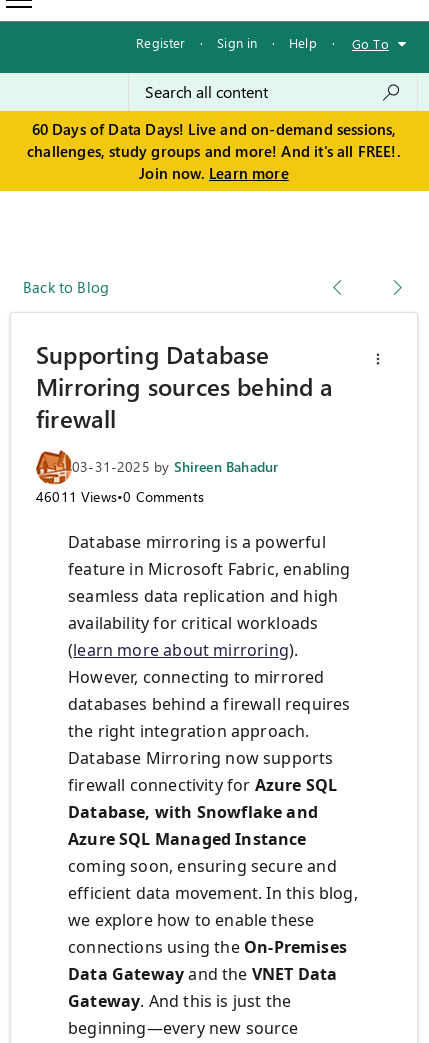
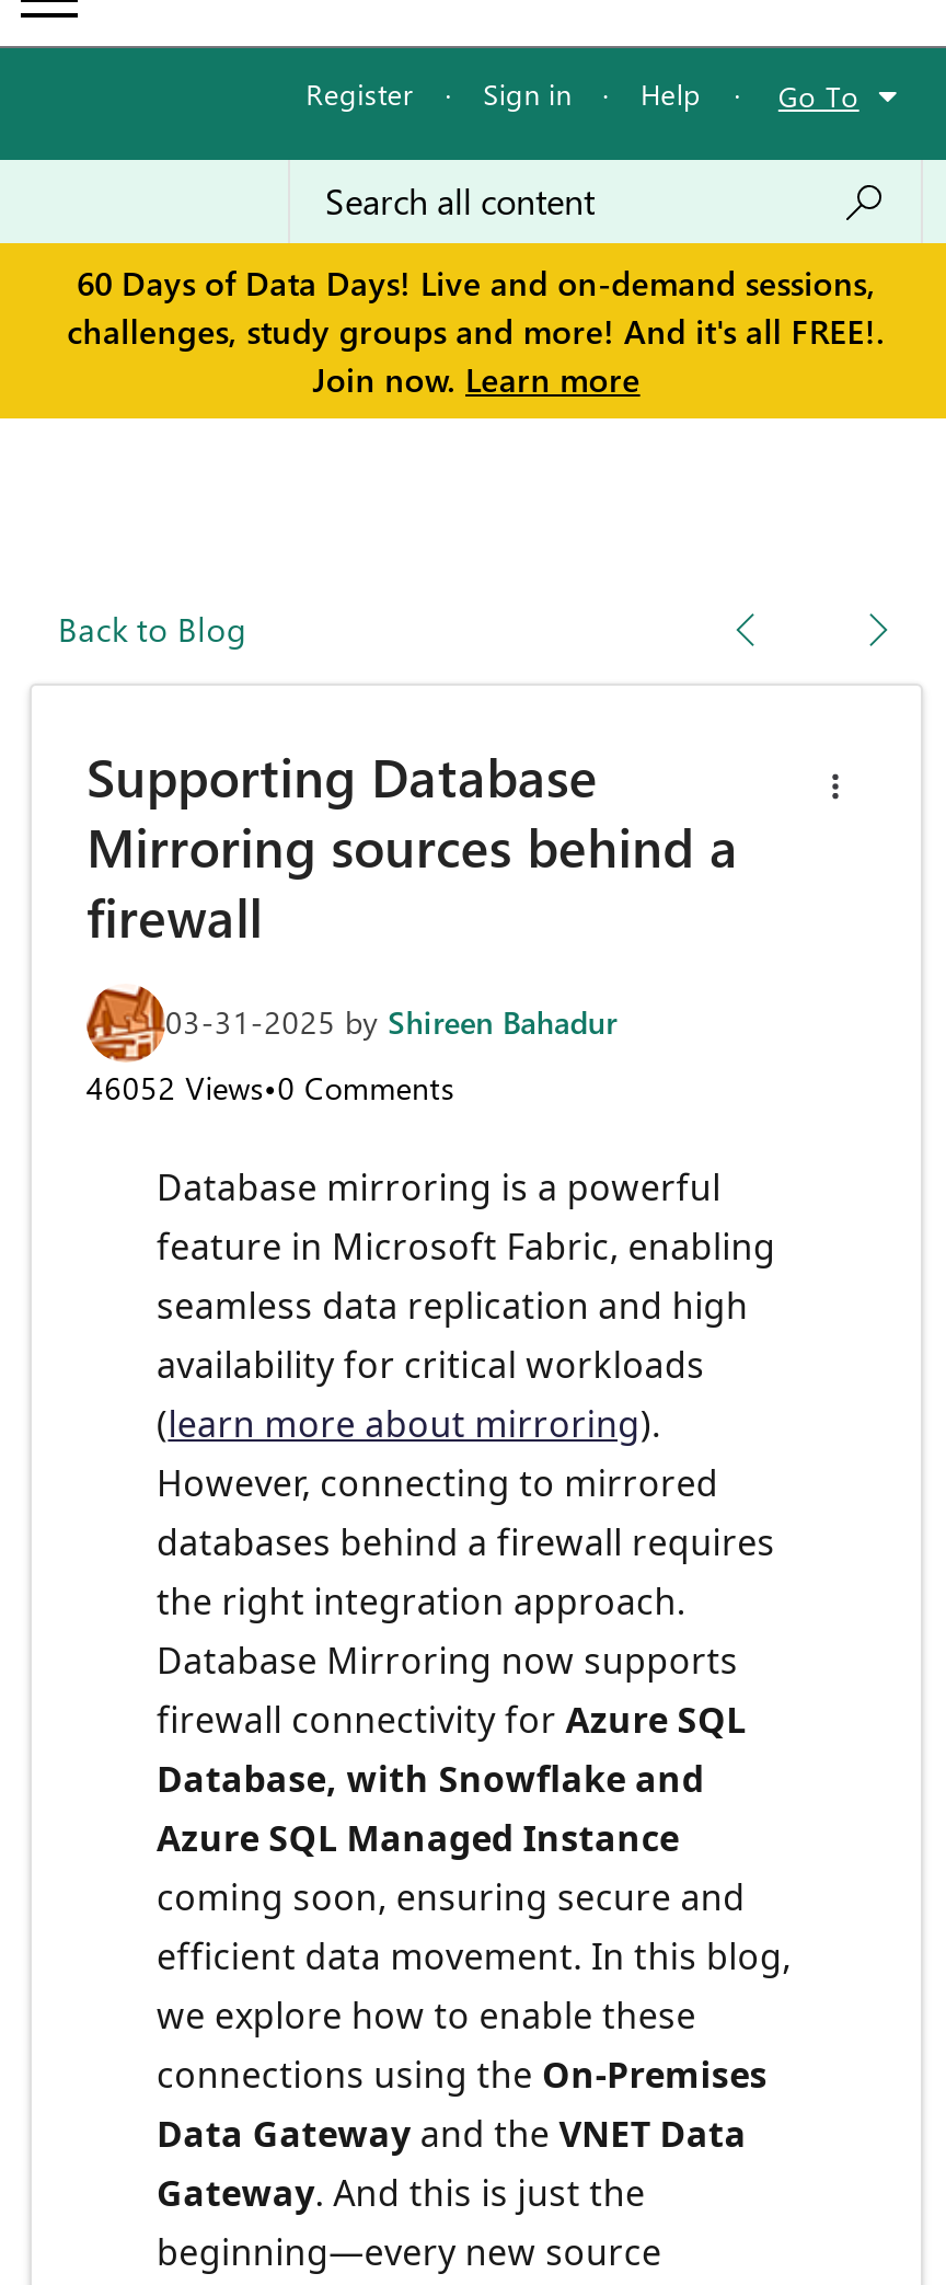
[36,487,204,506] 46011 Views•0 Comments -> [86,1068,454,1109] 46052 Views•0 Comments

